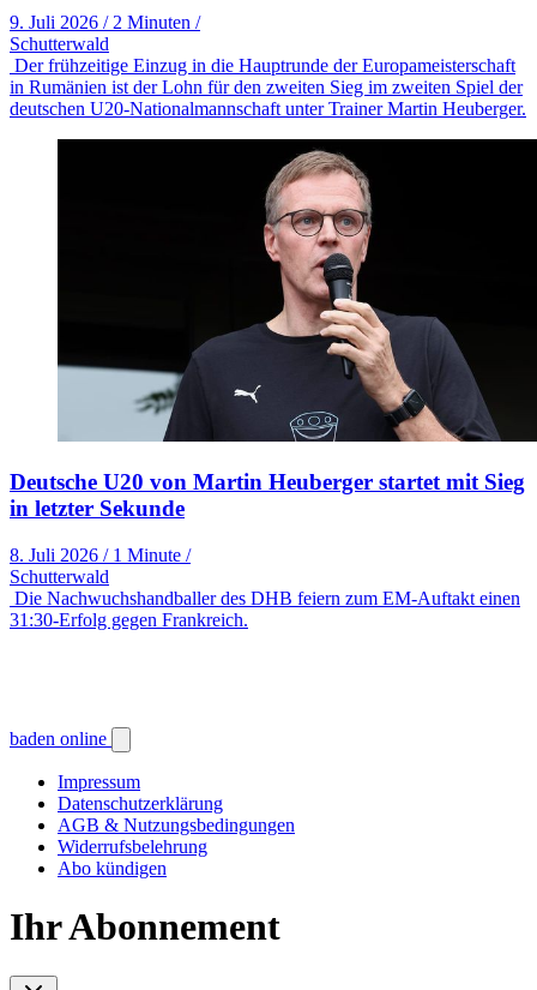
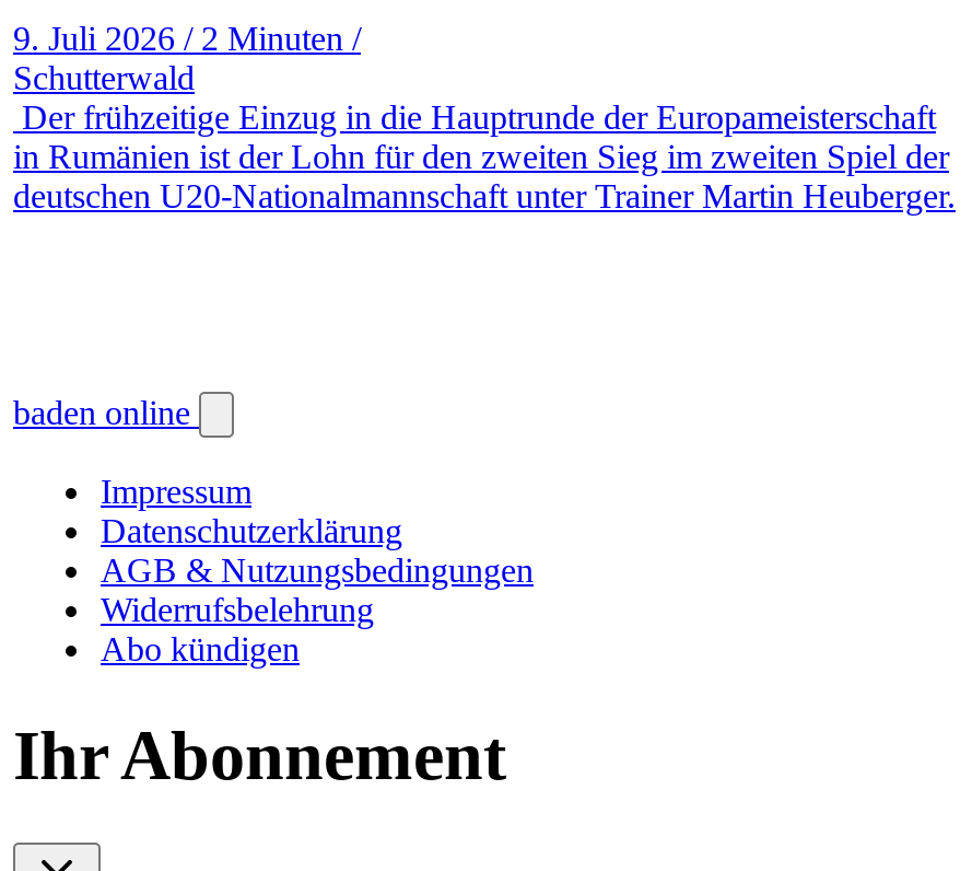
[10,138,533,630] [image] | Deutsche U20 von Martin Heuberger startet mit Sieg | in letzter Sekunde | 8. Juli 2026 / 1 Minute / | Schutterwald | Die Nachwuchshandballer des DHB feiern zum EM-Auftakt einen | 31:30-Erfolg gegen Frankreich. -> none

